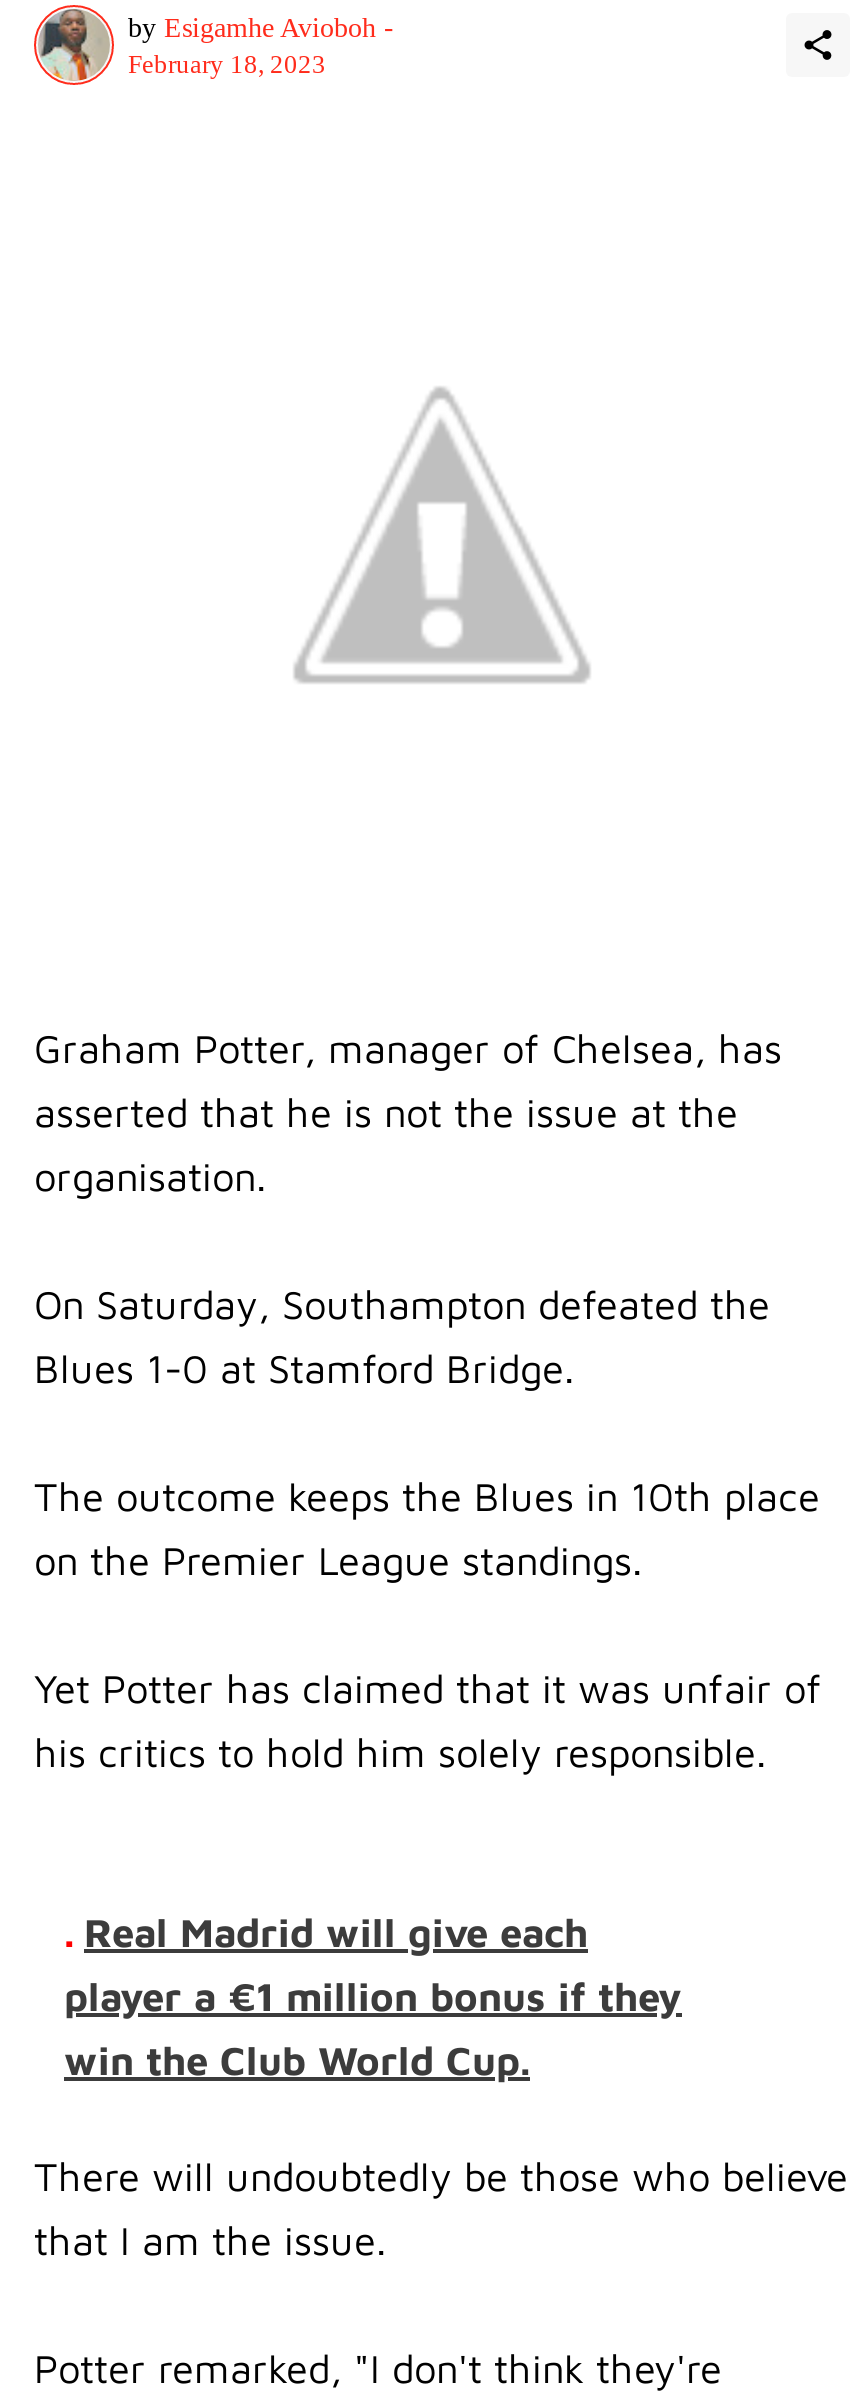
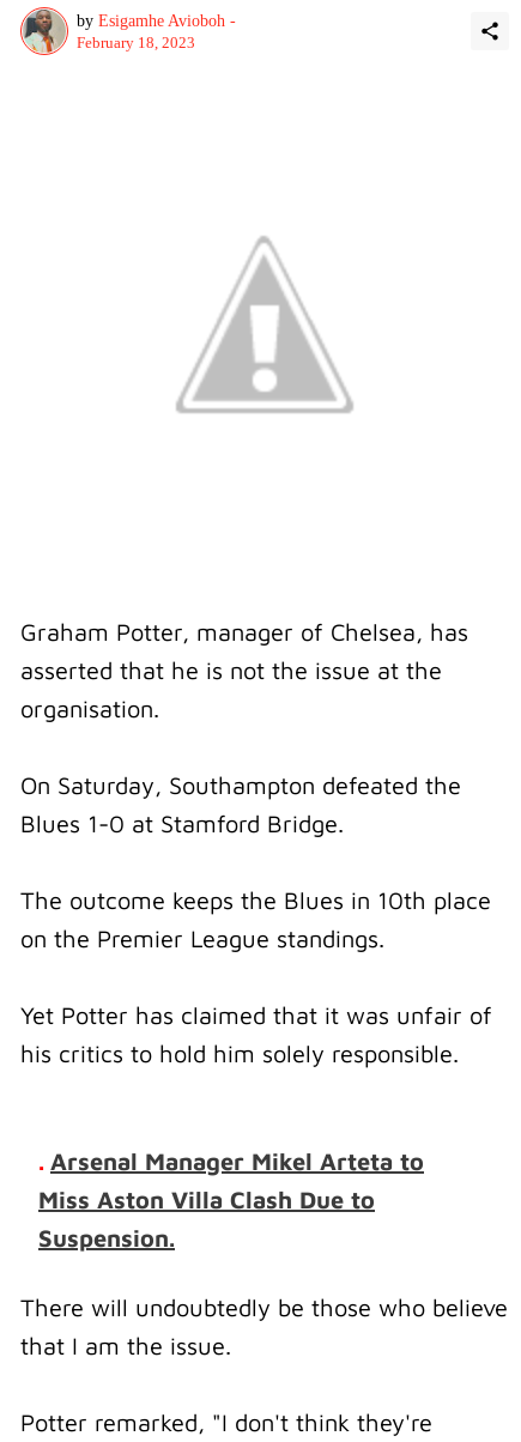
[64,1909,682,2083] . Real Madrid will give each | player a €1 million bonus if they | win the Club World Cup. -> [38,1147,424,1252] . Arsenal Manager Mikel Arteta to | Miss Aston Villa Clash Due to | Suspension.

